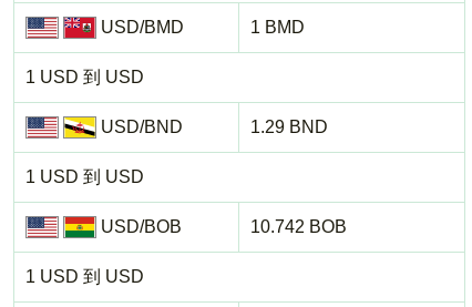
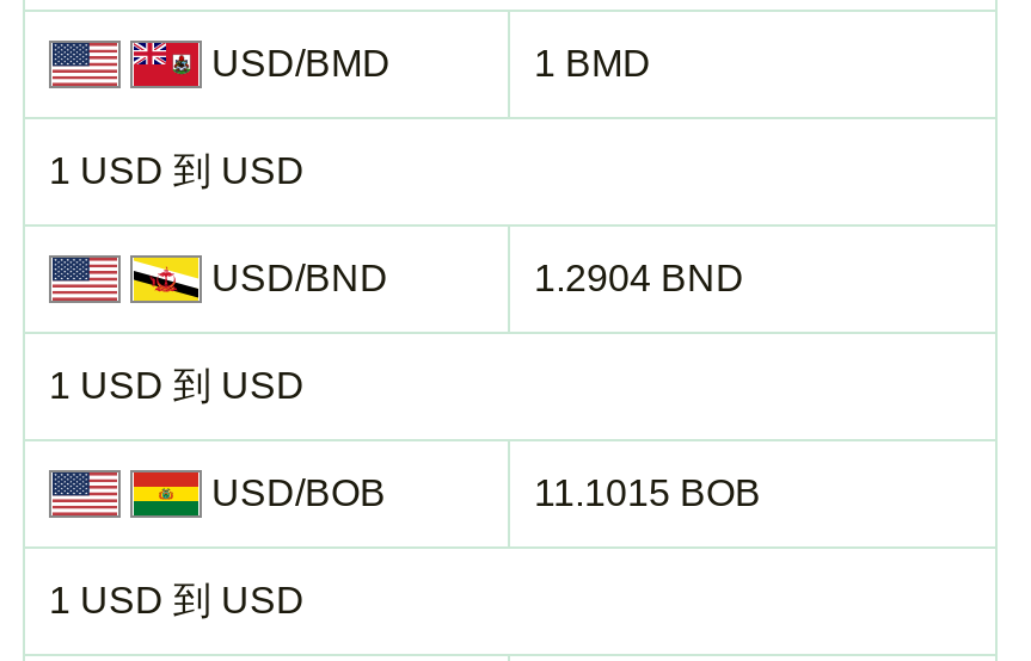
[250,117,328,136] 1.29 BND -> [534,258,744,298] 1.2904 BND
[250,217,347,236] 10.742 BOB -> [534,472,761,513] 11.1015 BOB

